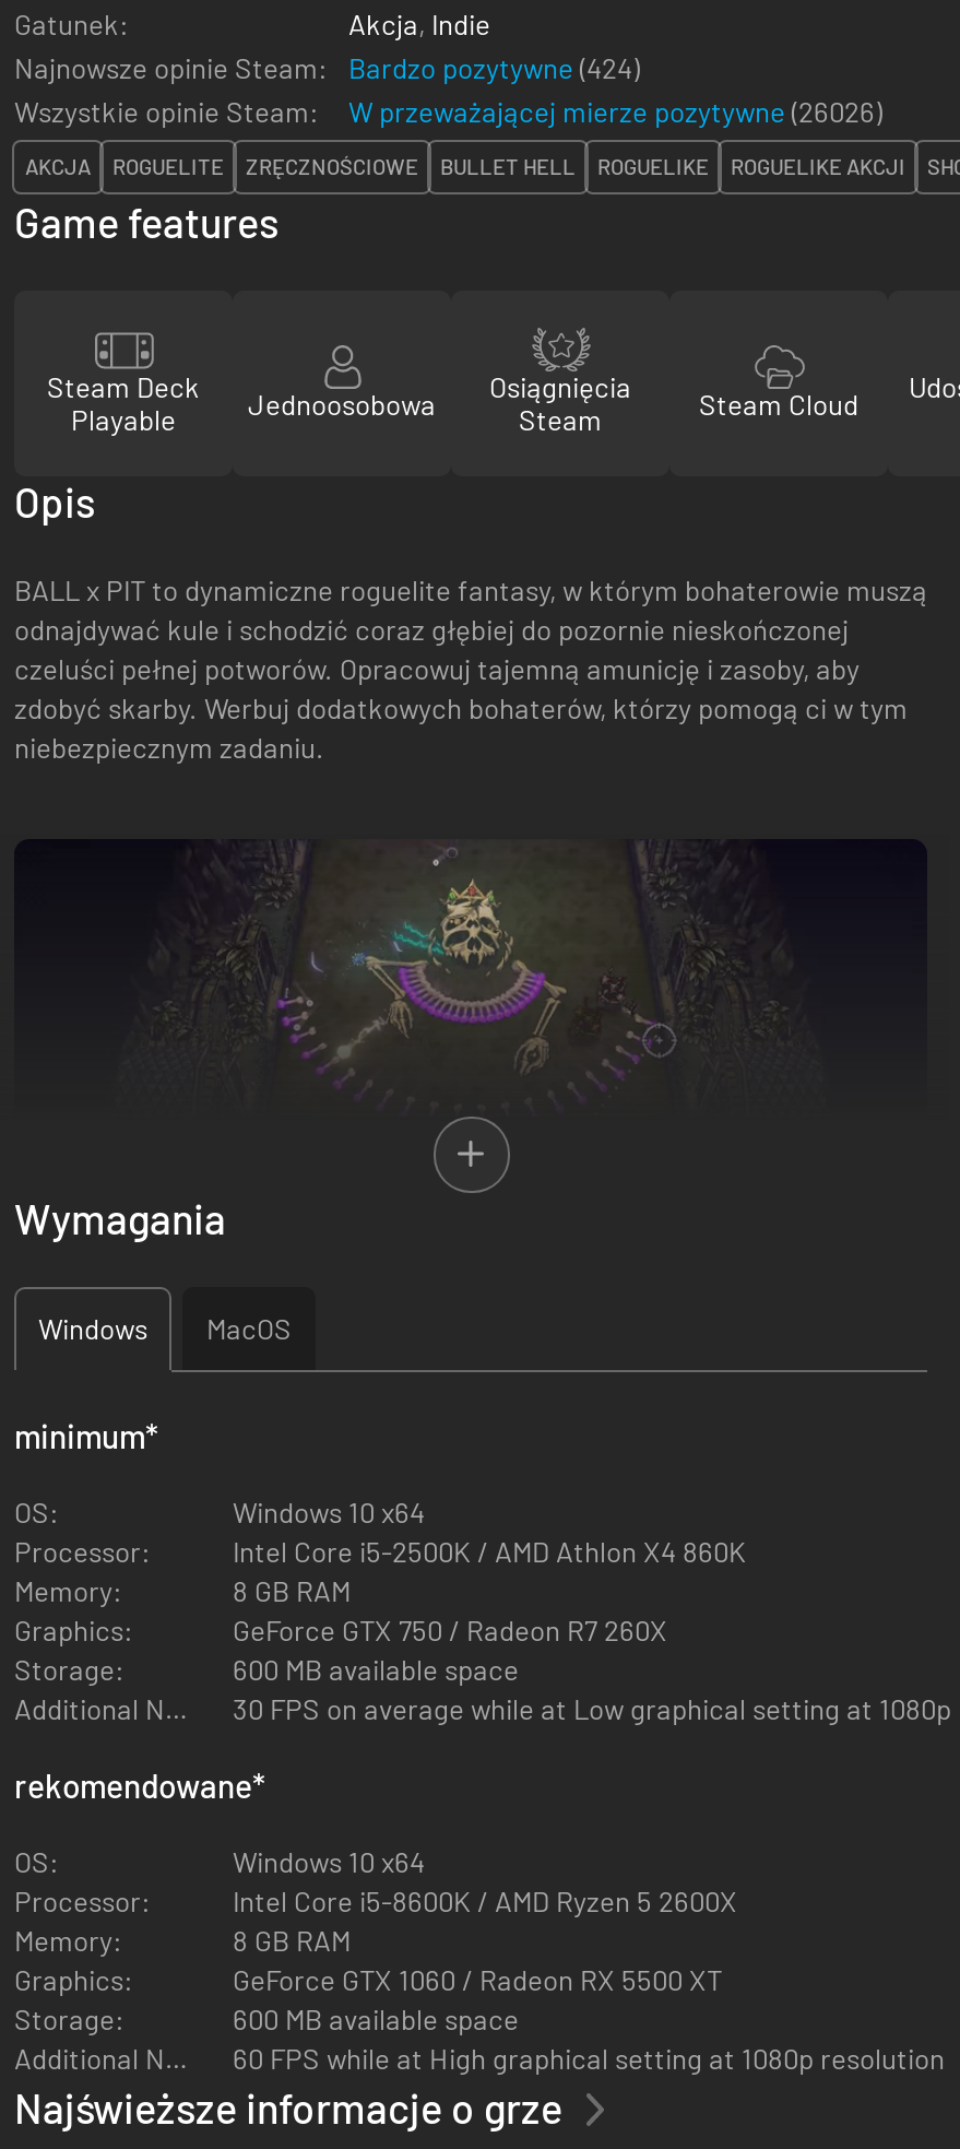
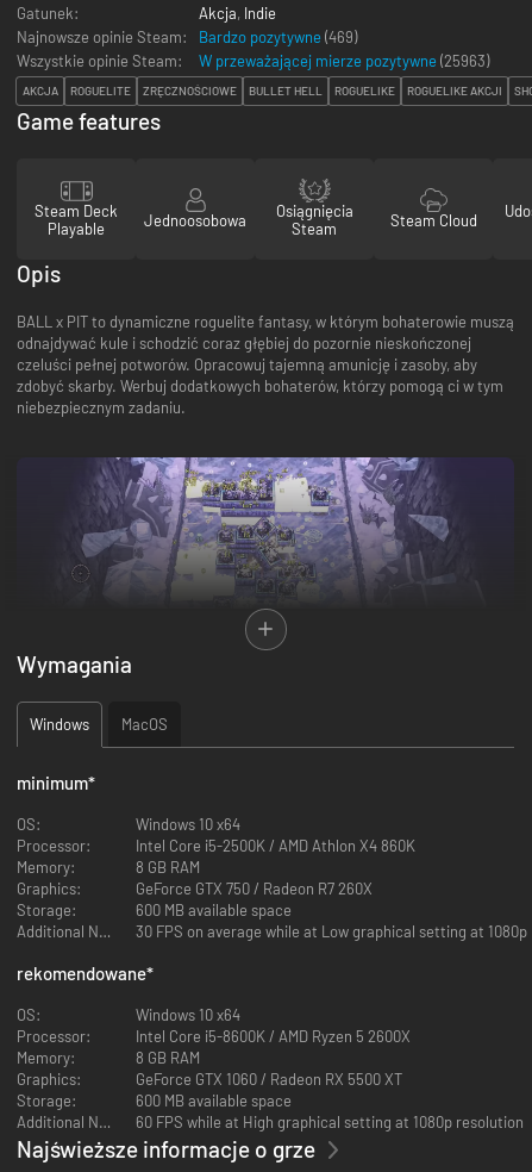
[348,49,639,84] Bardzo pozytywne (424) -> [199,27,357,46] Bardzo pozytywne (469)
[348,93,881,128] W przeważającej mierze pozytywne (26026) -> [199,51,489,70] W przeważającej mierze pozytywne (25963)
[14,839,927,1101] [image] -> [18,456,514,599] [image]

